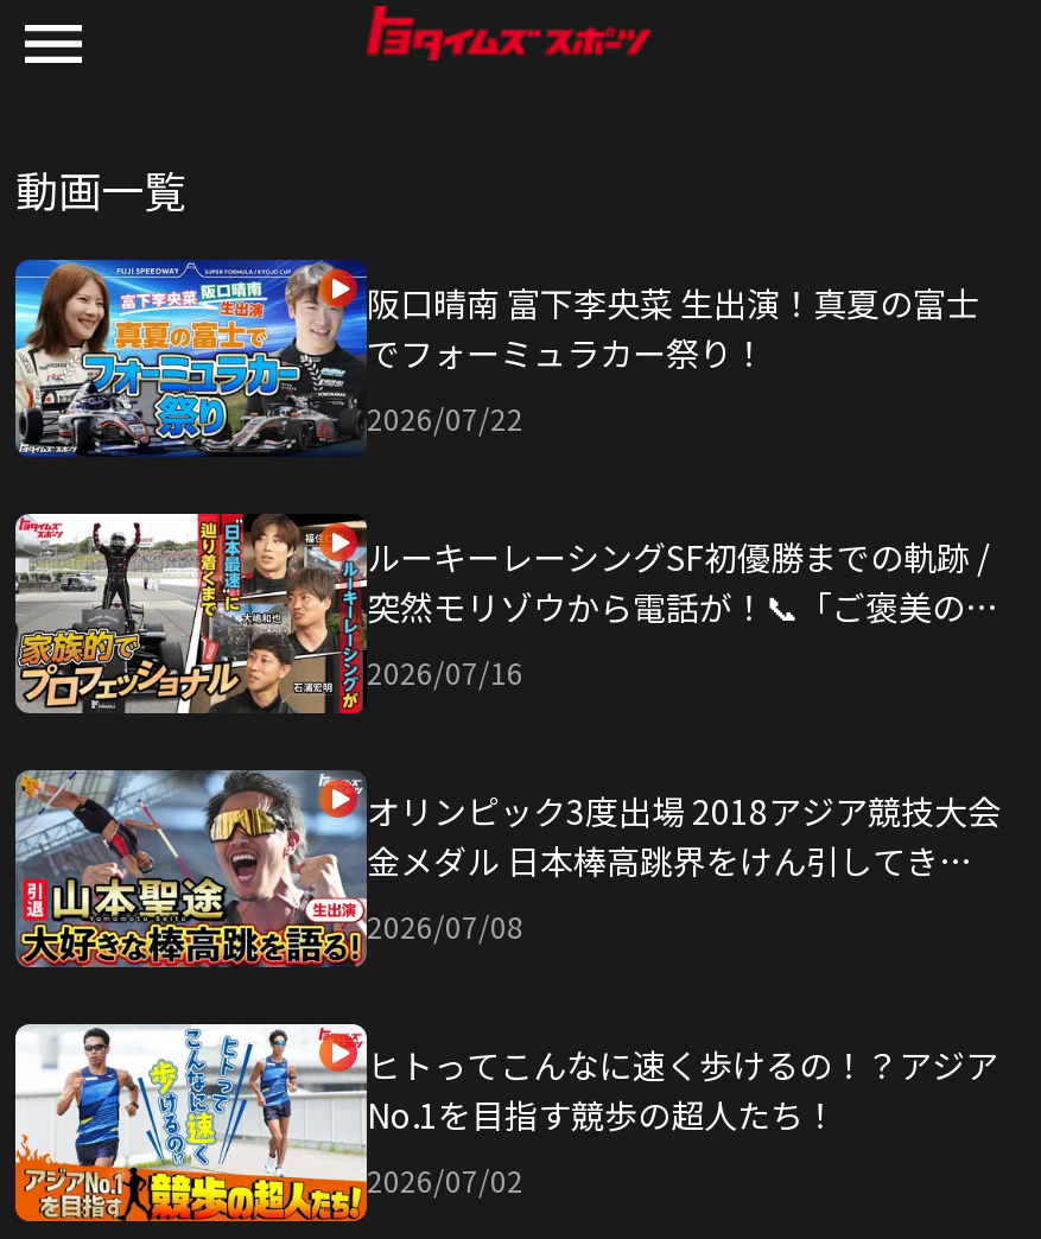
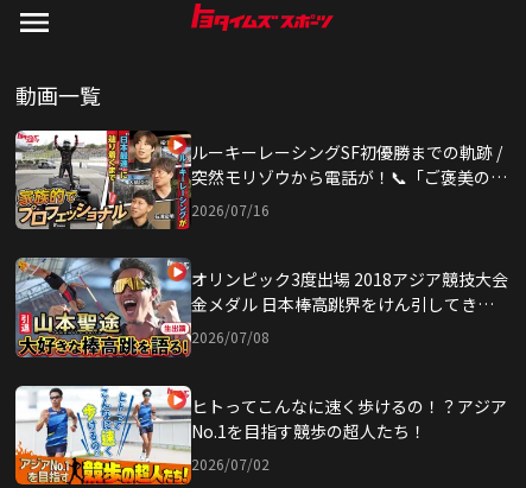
[13,258,979,457] [image] | 阪口晴南 富下李央菜 生出演！真夏の富士 | でフォーミュラカー祭り！ | 2026/07/22 -> none

